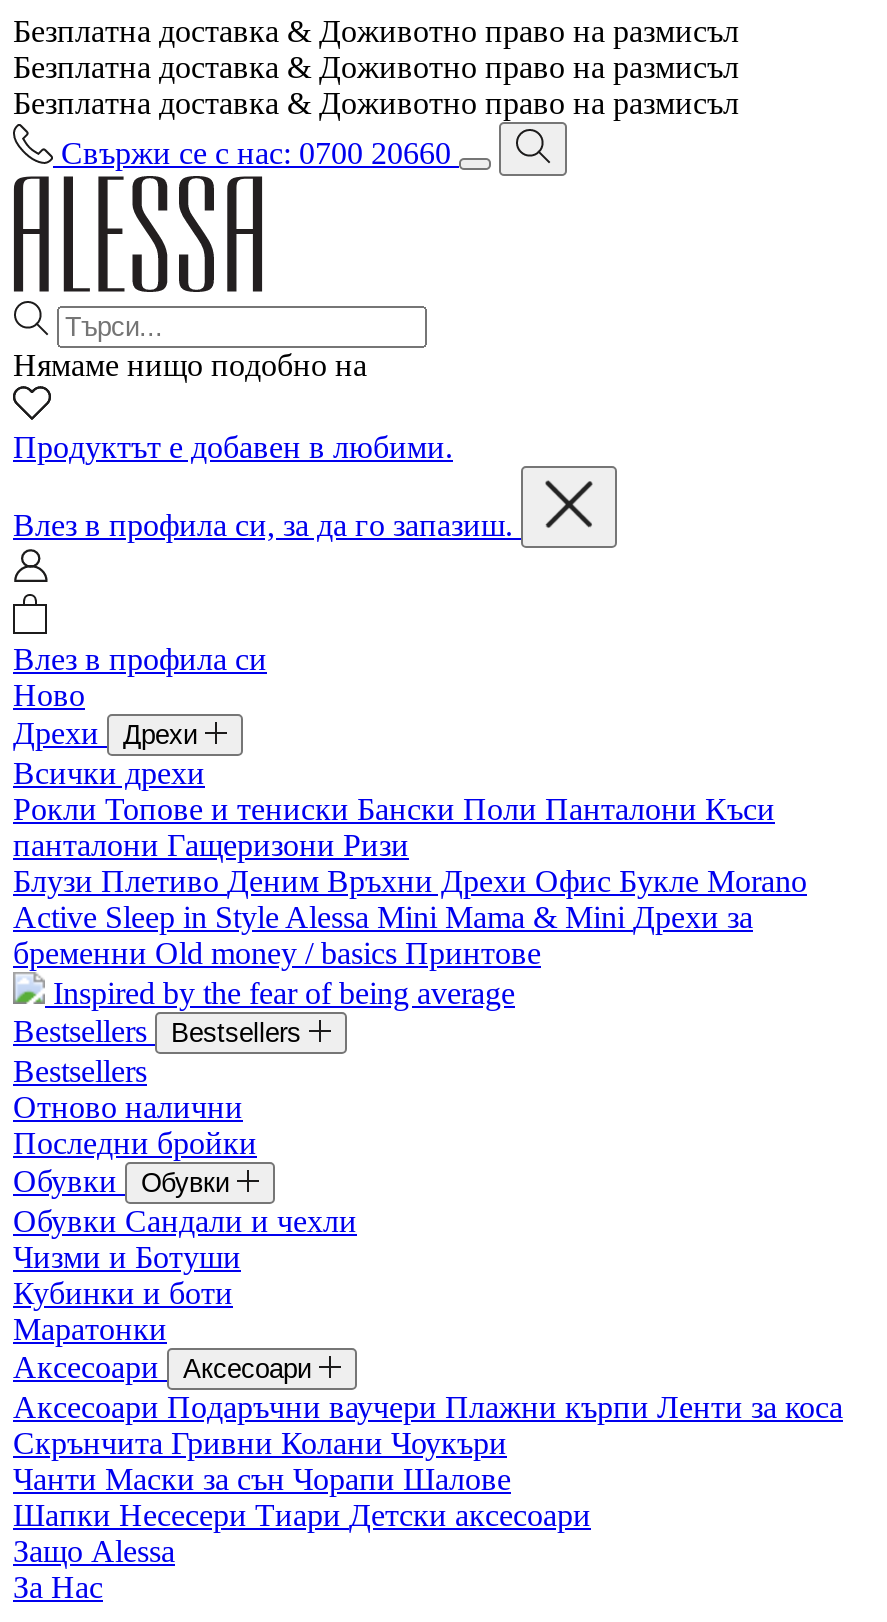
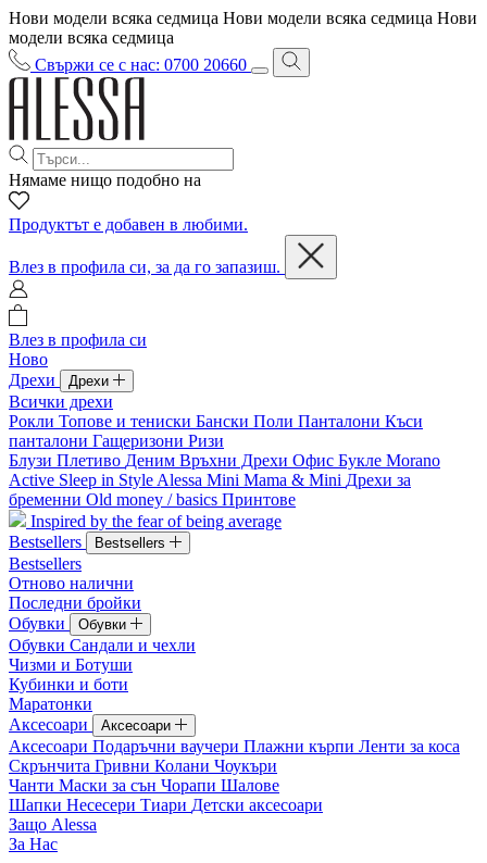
[13,14,739,120] Безплатна доставка & Доживотно право на размисъл | Безплатна доставка & Доживотно право на размисъл | Безплатна доставка & Доживотно право на размисъл -> [9,9,477,47] Нови модели всяка седмица Нови модели всяка седмица Нови | модели всяка седмица

